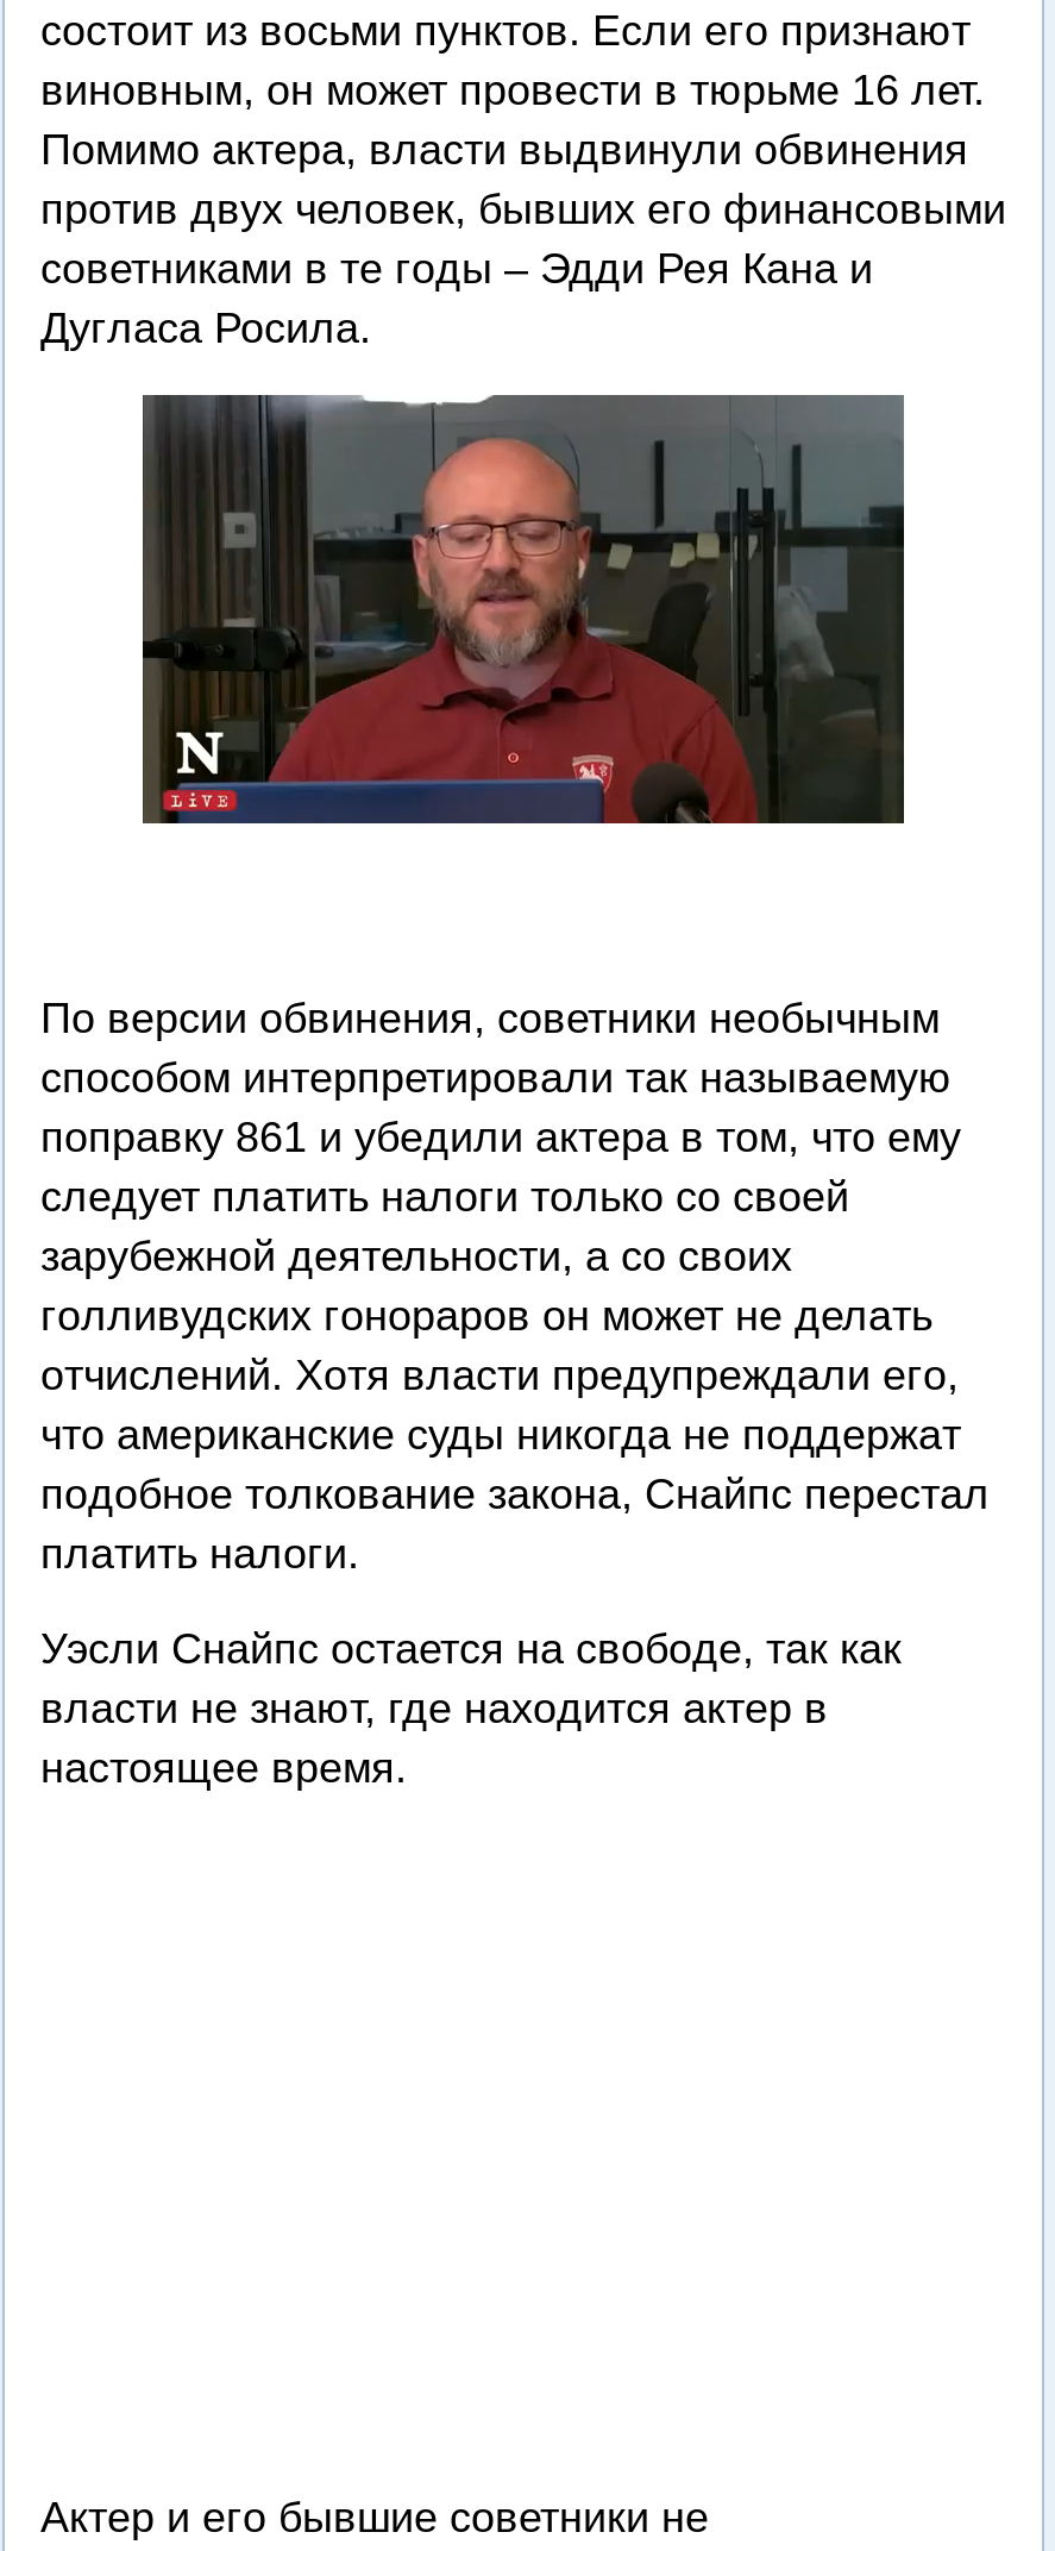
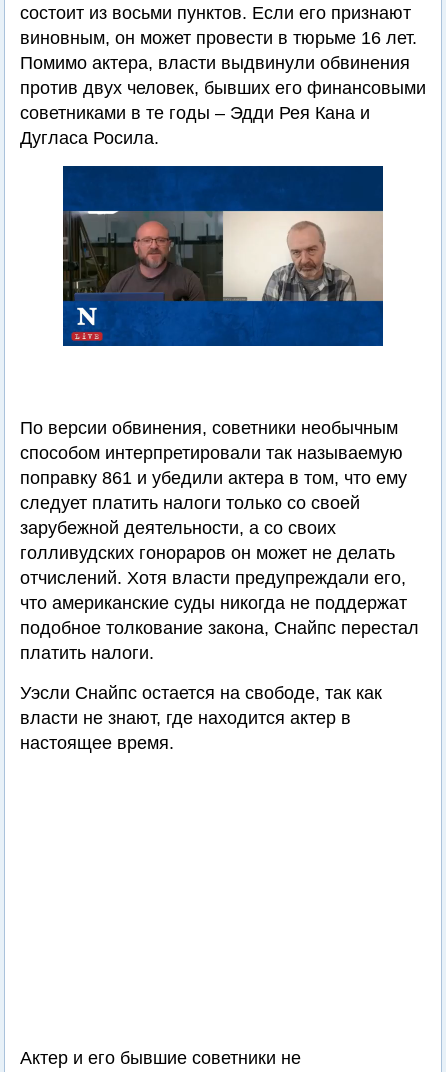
[143,393,906,826] [image] -> [63,165,384,347] [image]

